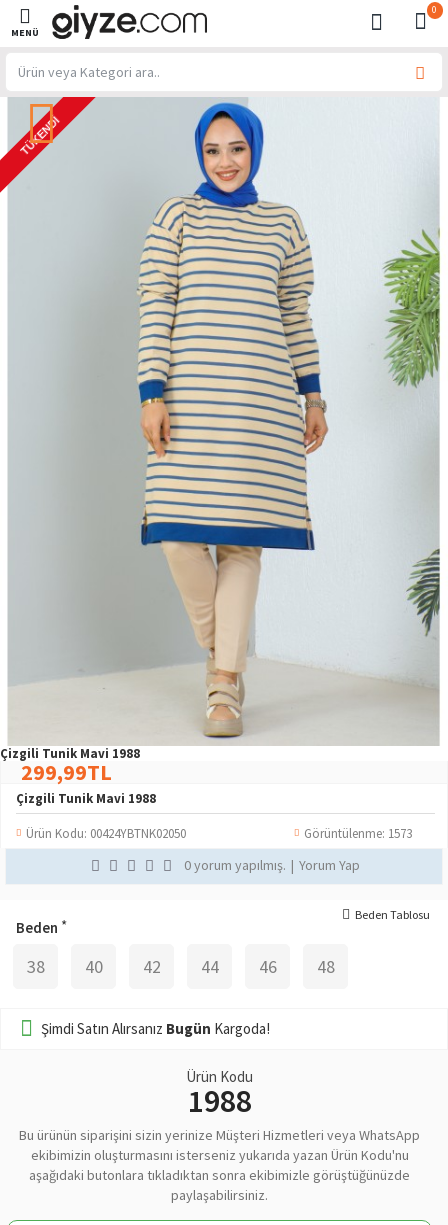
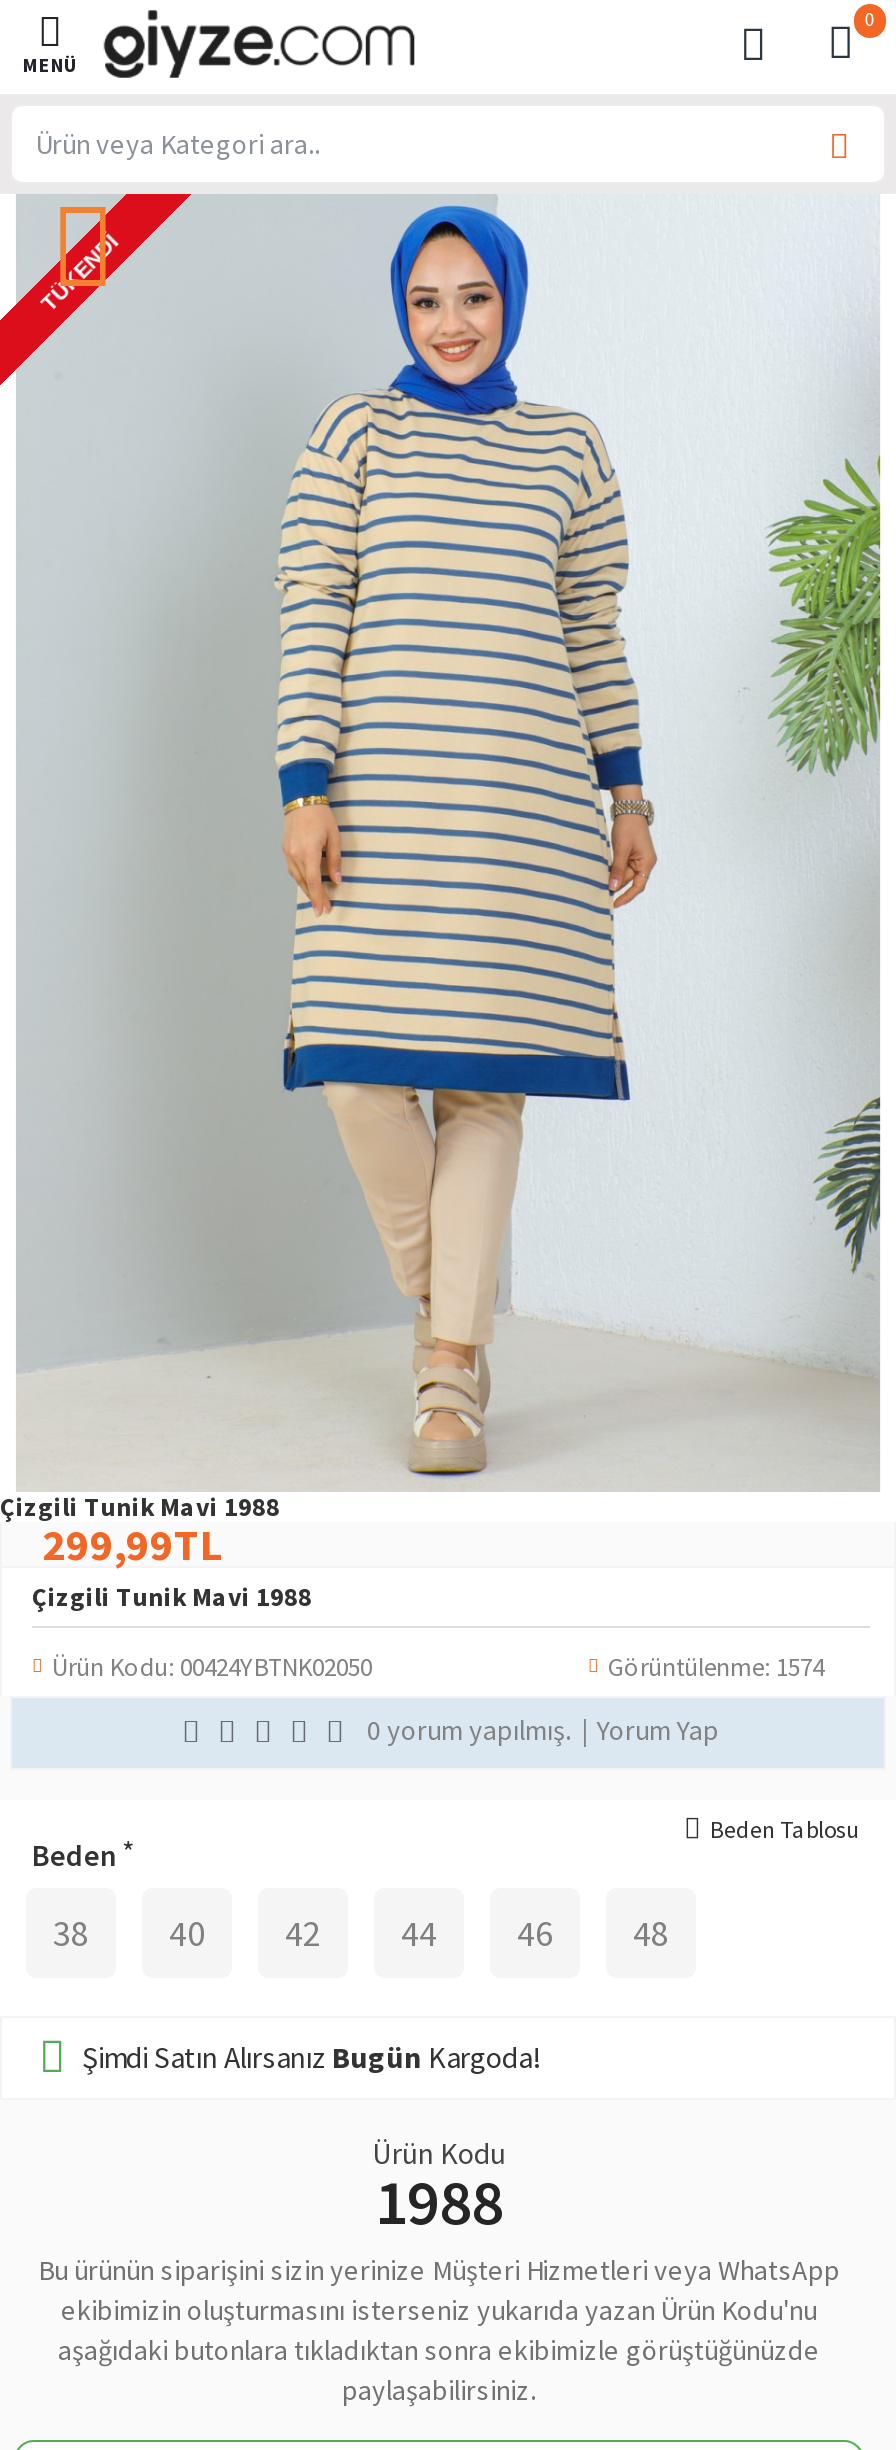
[304,825,412,842] Görüntülenme: 1573 -> [608,1649,824,1683] Görüntülenme: 1574

